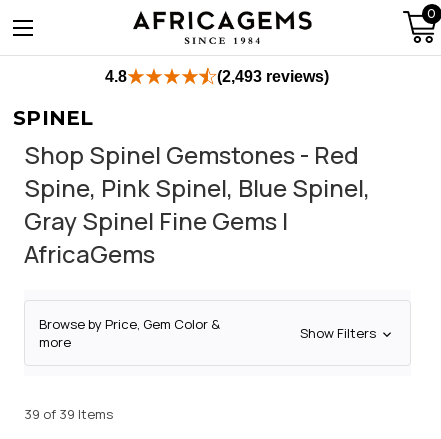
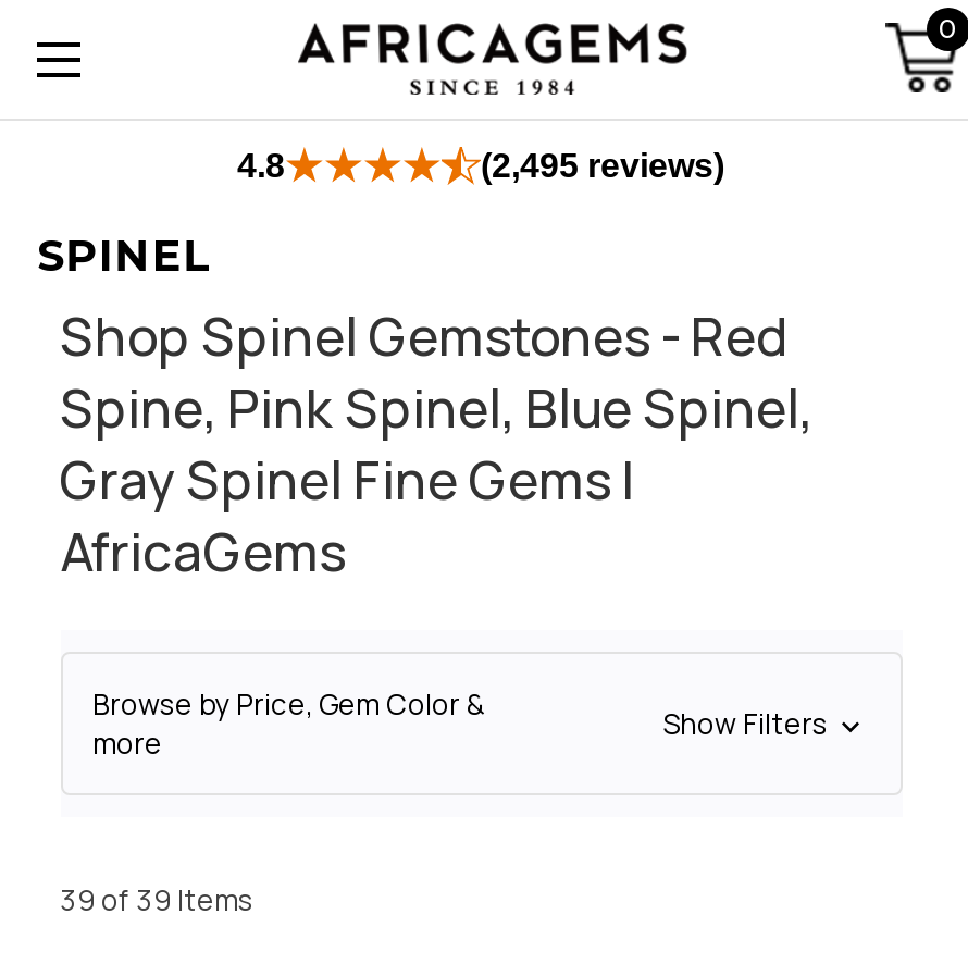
[217,68,329,85] (2,493 reviews) -> [481,147,724,184] (2,495 reviews)

